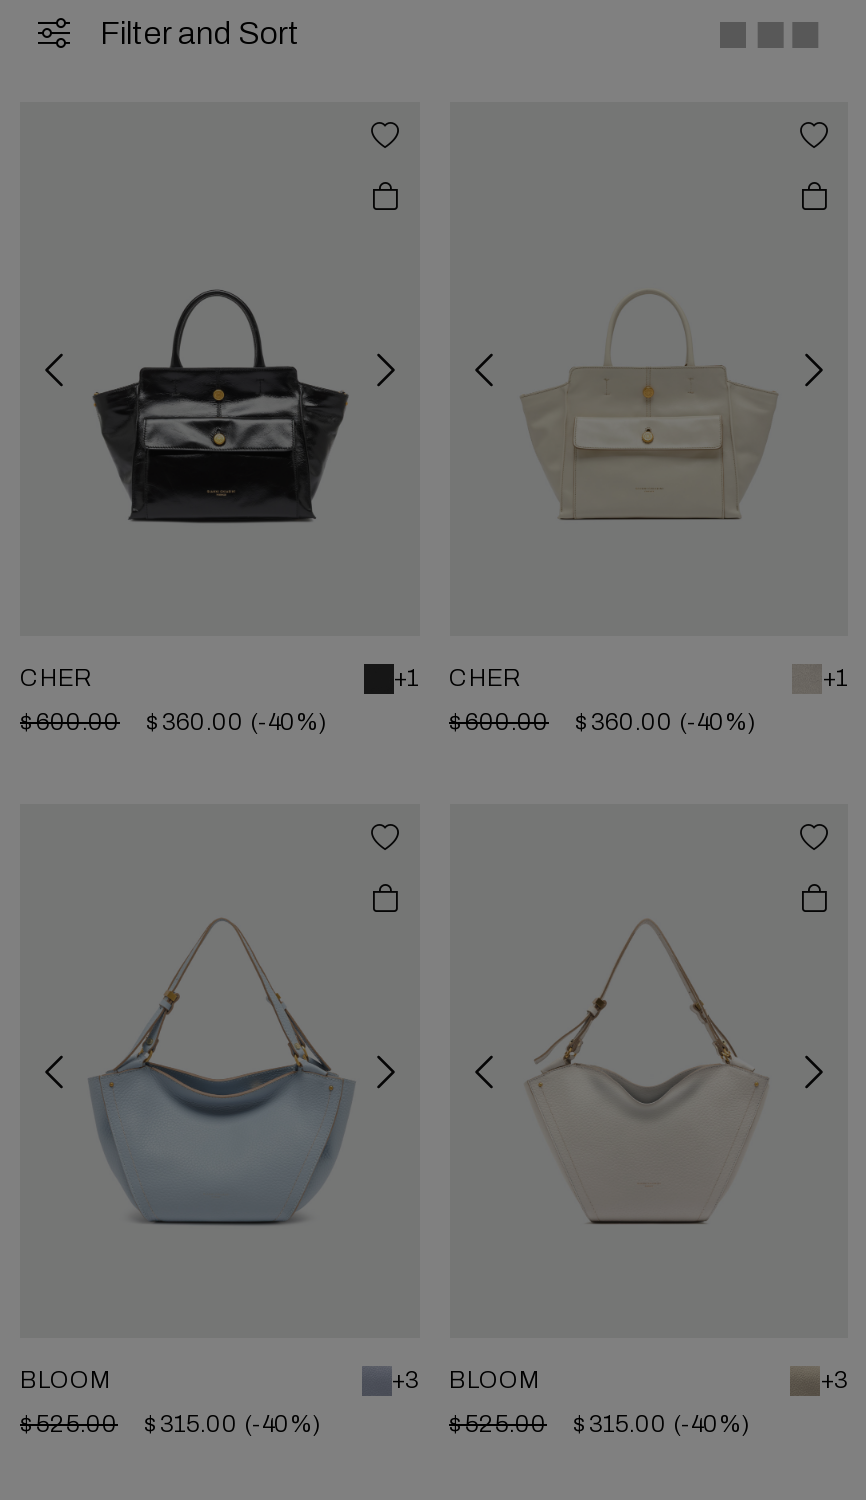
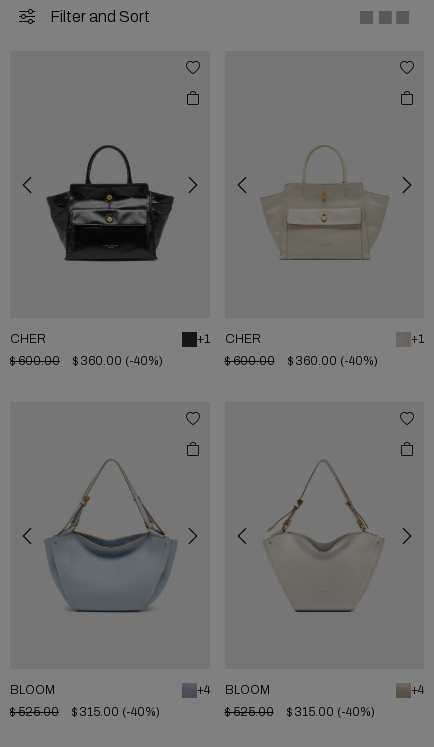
[391,1366,539,1394] +3 BLOOM -> [196,683,269,697] +4 BLOOM
[820,1366,848,1394] +3 -> [411,683,424,697] +4

